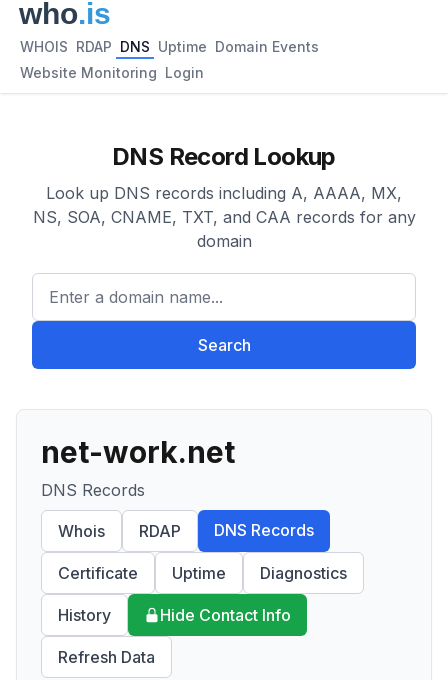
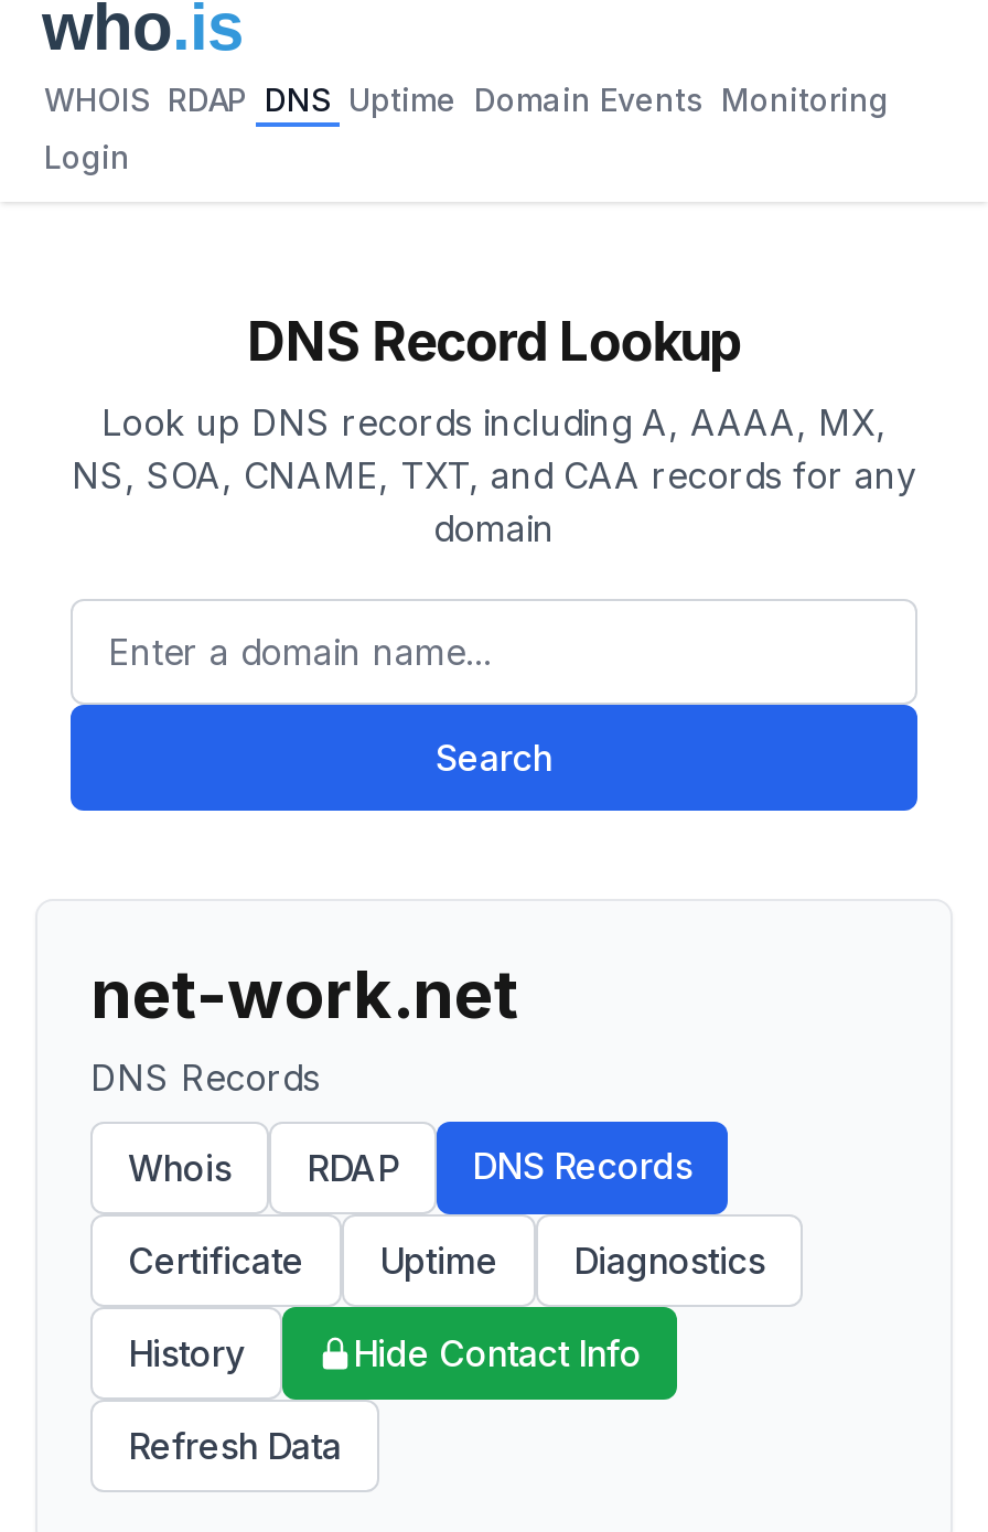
[20,38,319,55] WHOIS RDAP DNS Uptime Domain Events -> [44,81,889,118] WHOIS RDAP DNS Uptime Domain Events Monitoring
[20,64,204,81] Website Monitoring Login -> [44,138,130,175] Login

